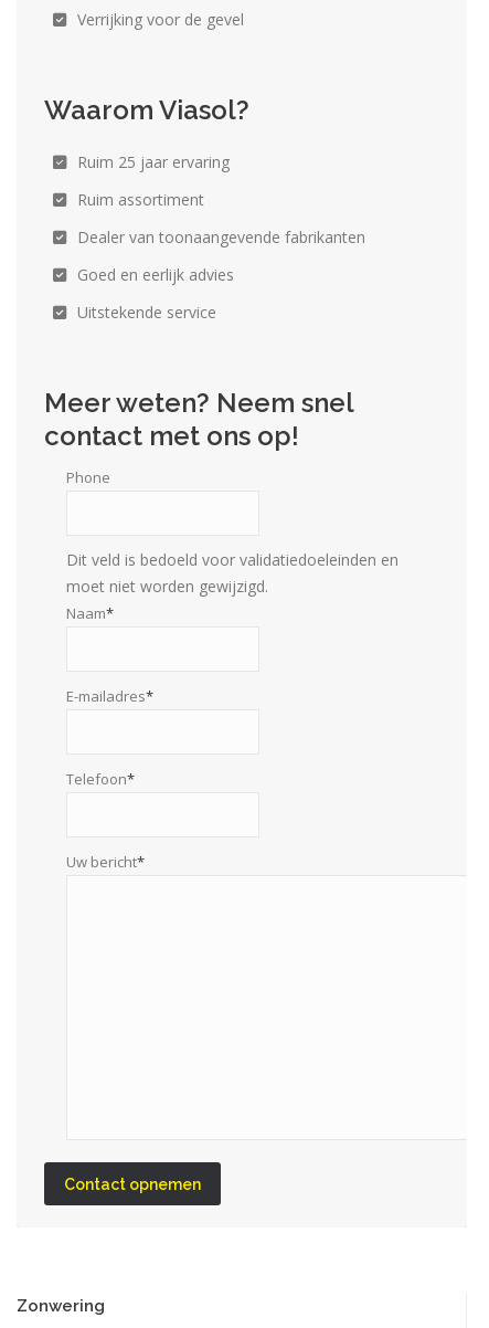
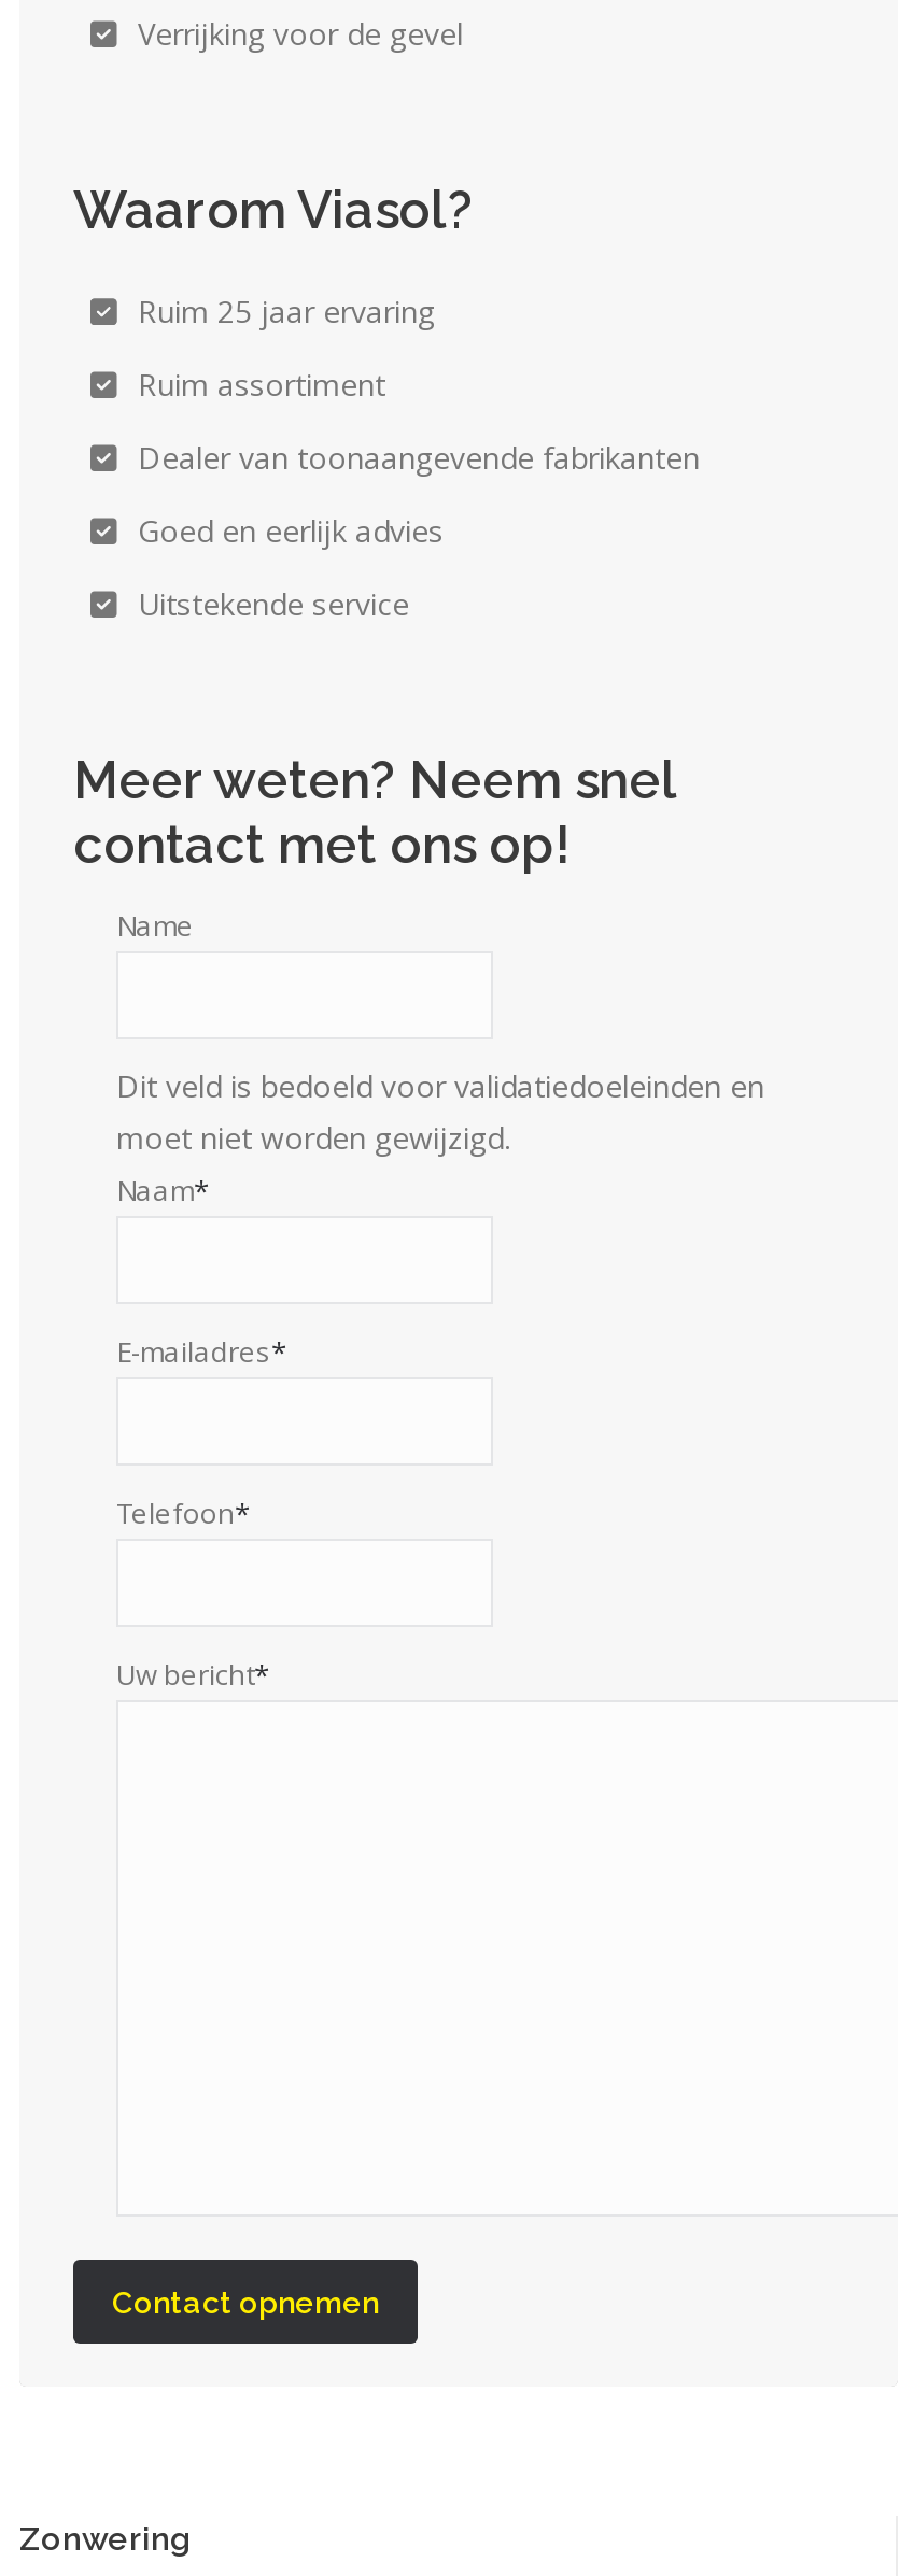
[66,467,110,487] Phone -> [116,906,194,945] Name

